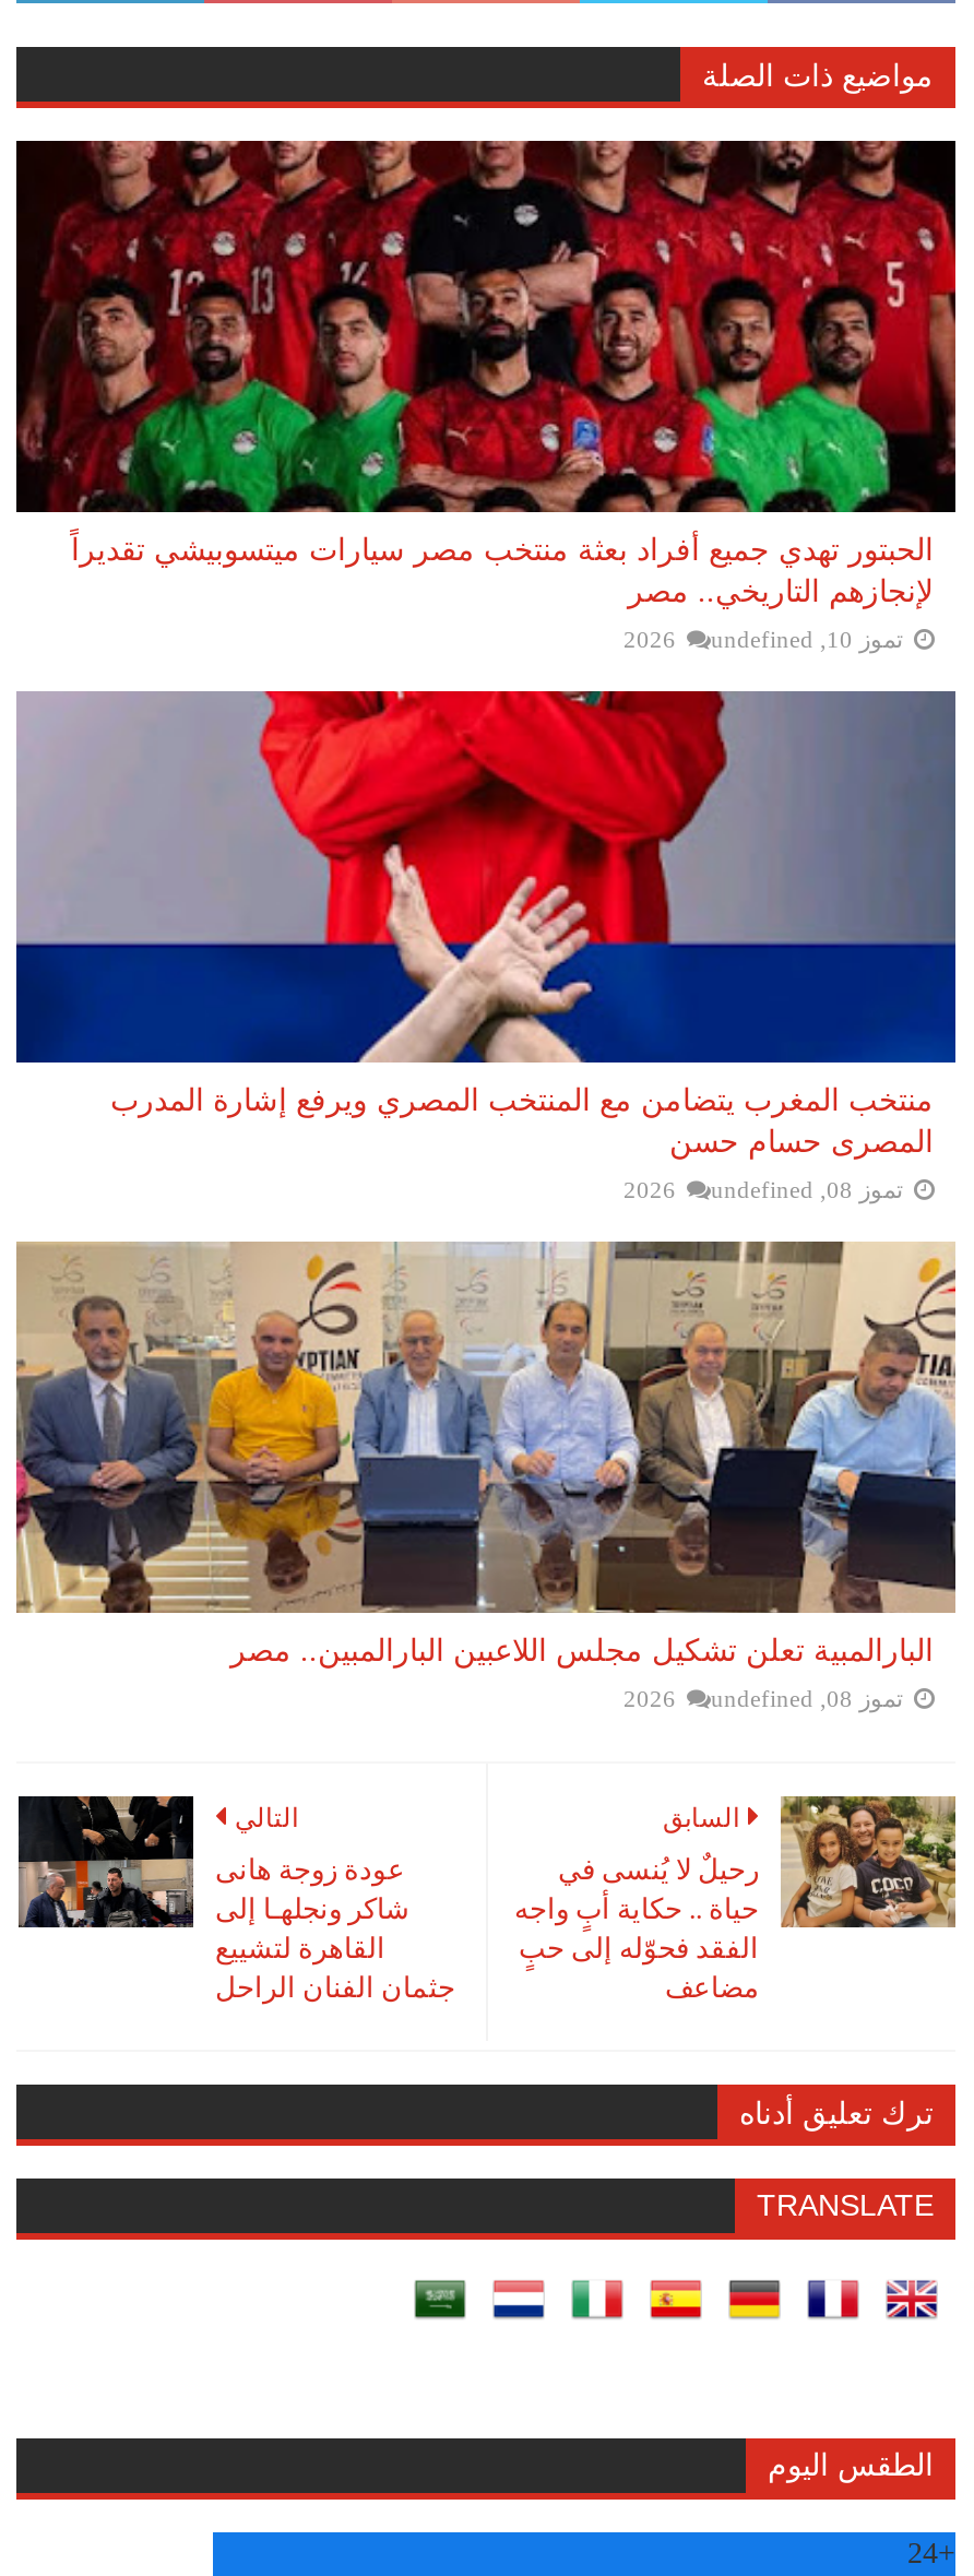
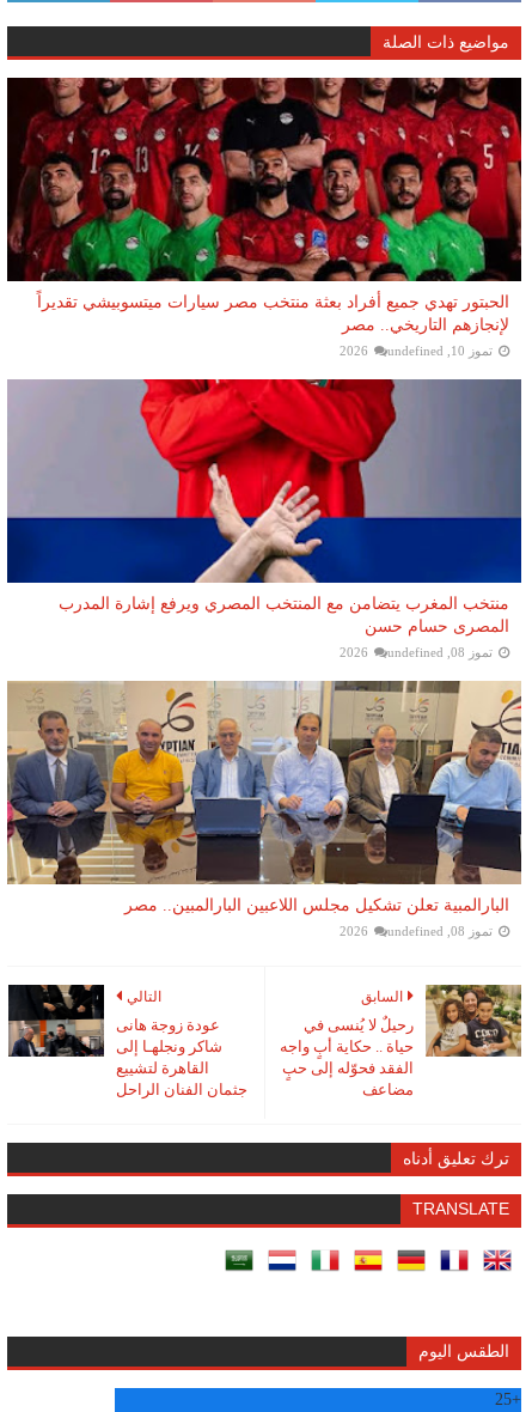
[907,2537,938,2569] 24 -> [495,1390,512,1408] 25

